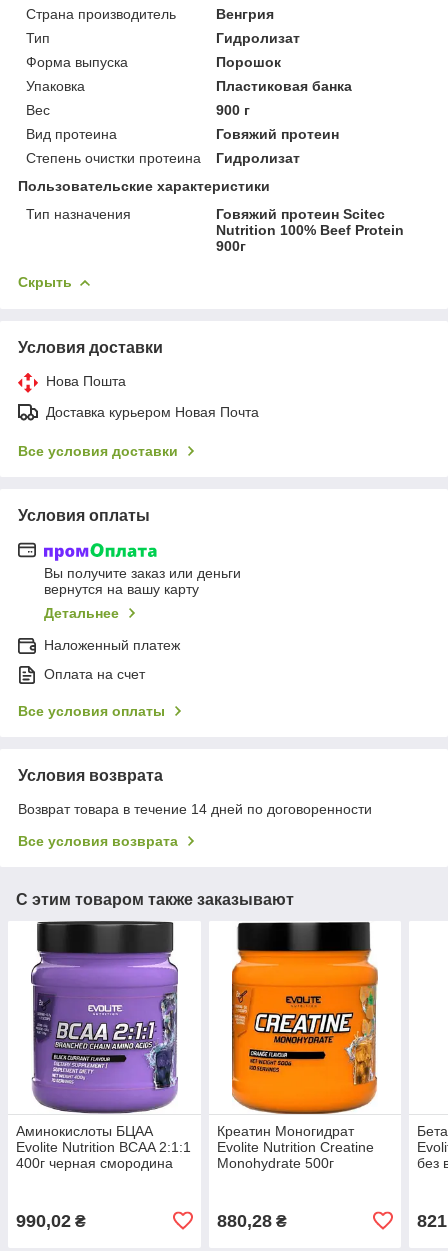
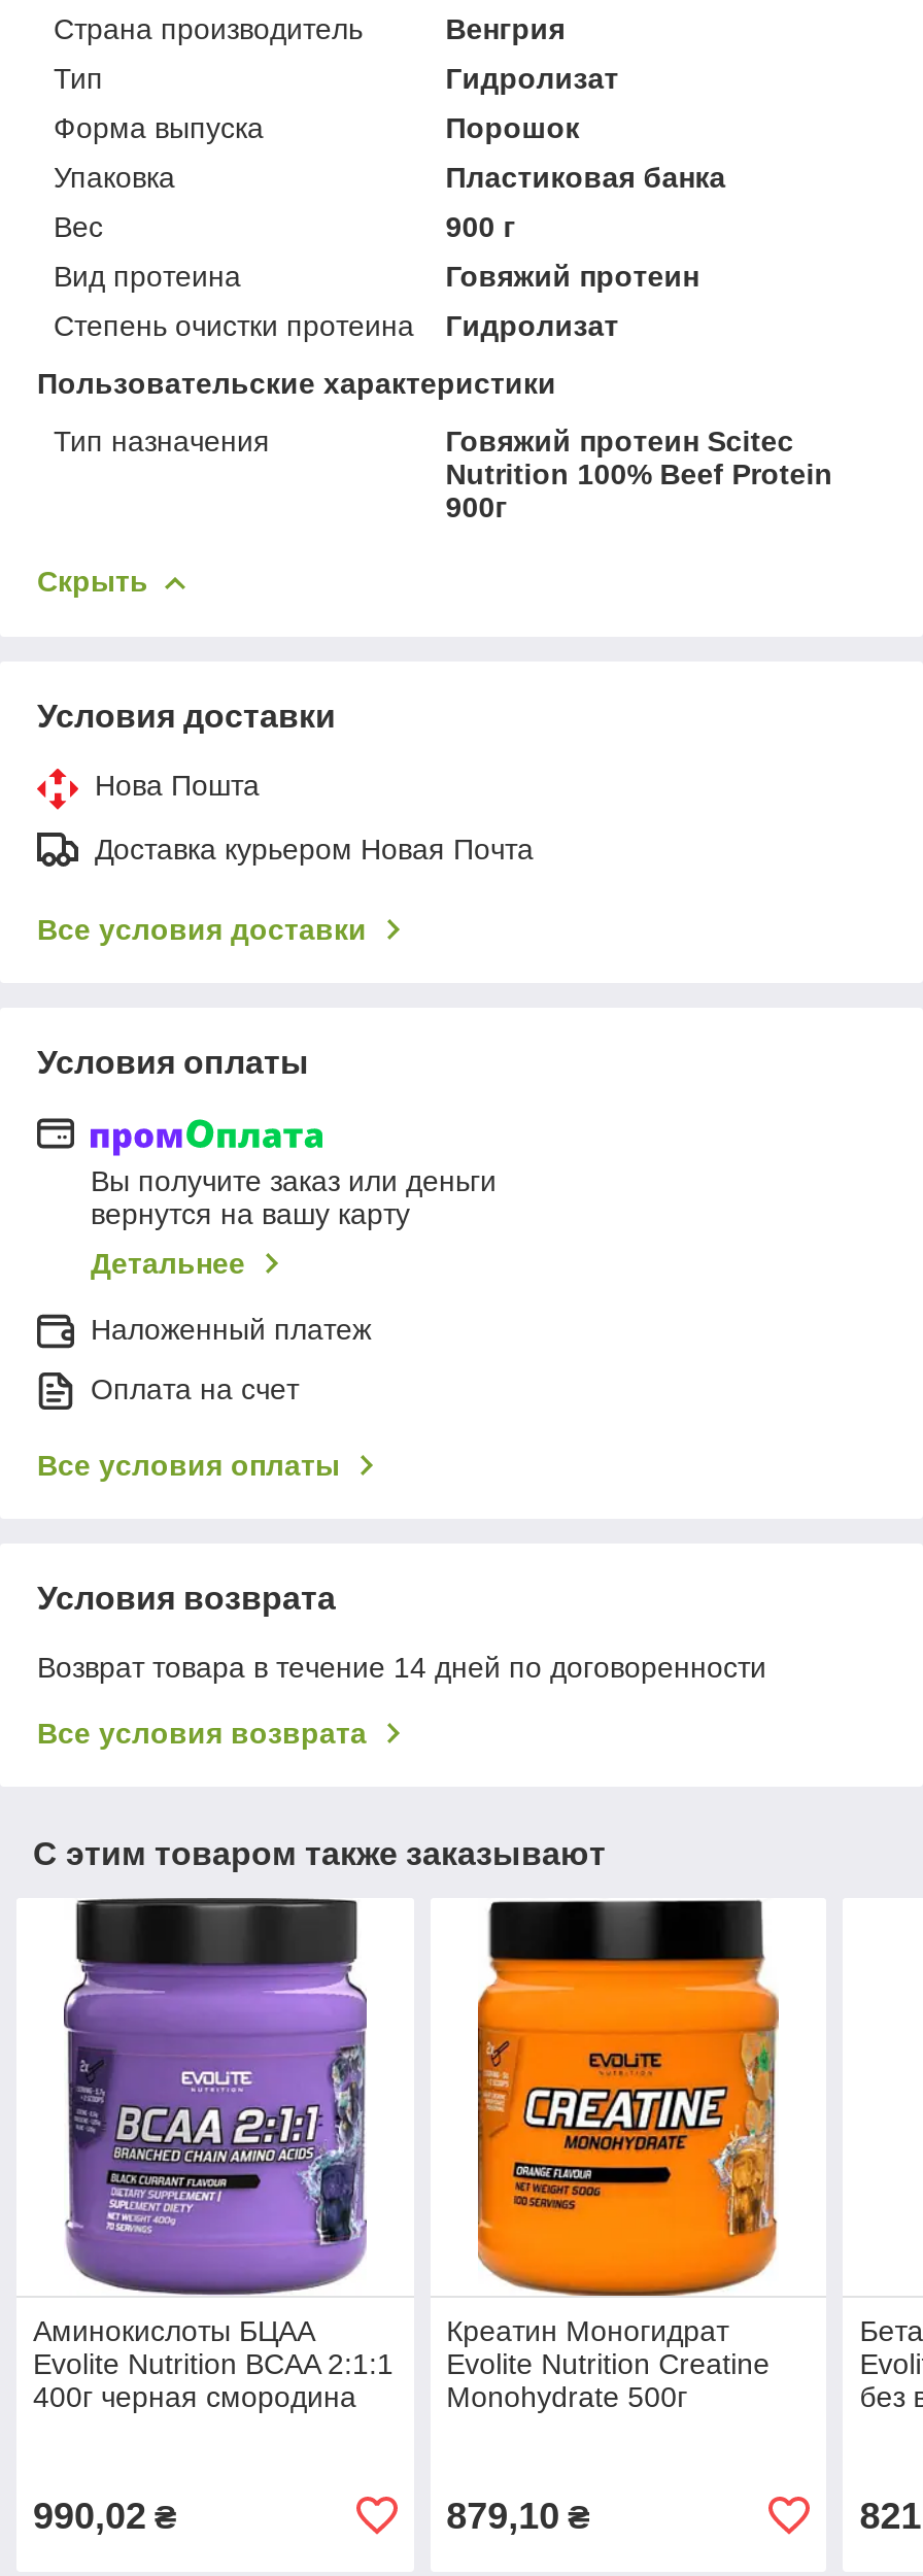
[217,1211,287,1231] 880,28 ₴ -> [446,2495,590,2536] 879,10 ₴

